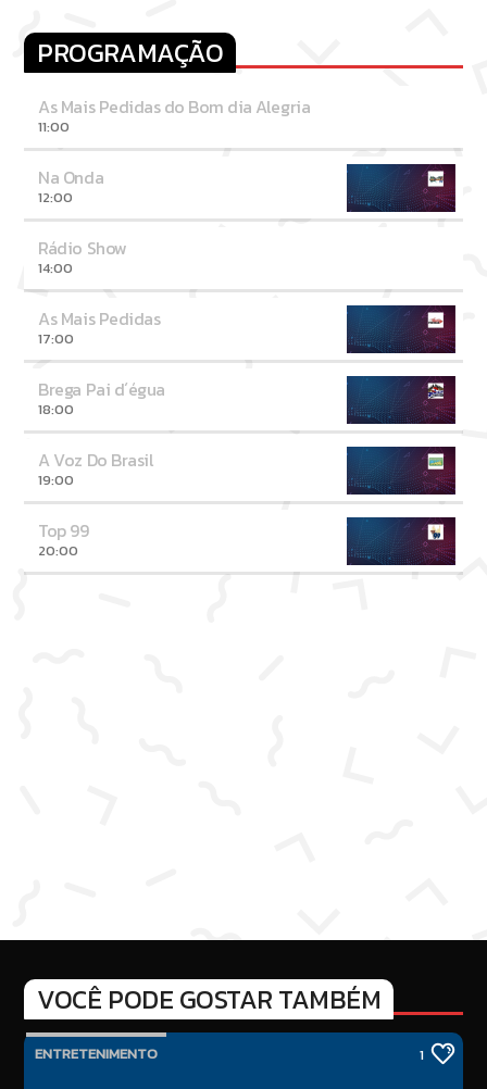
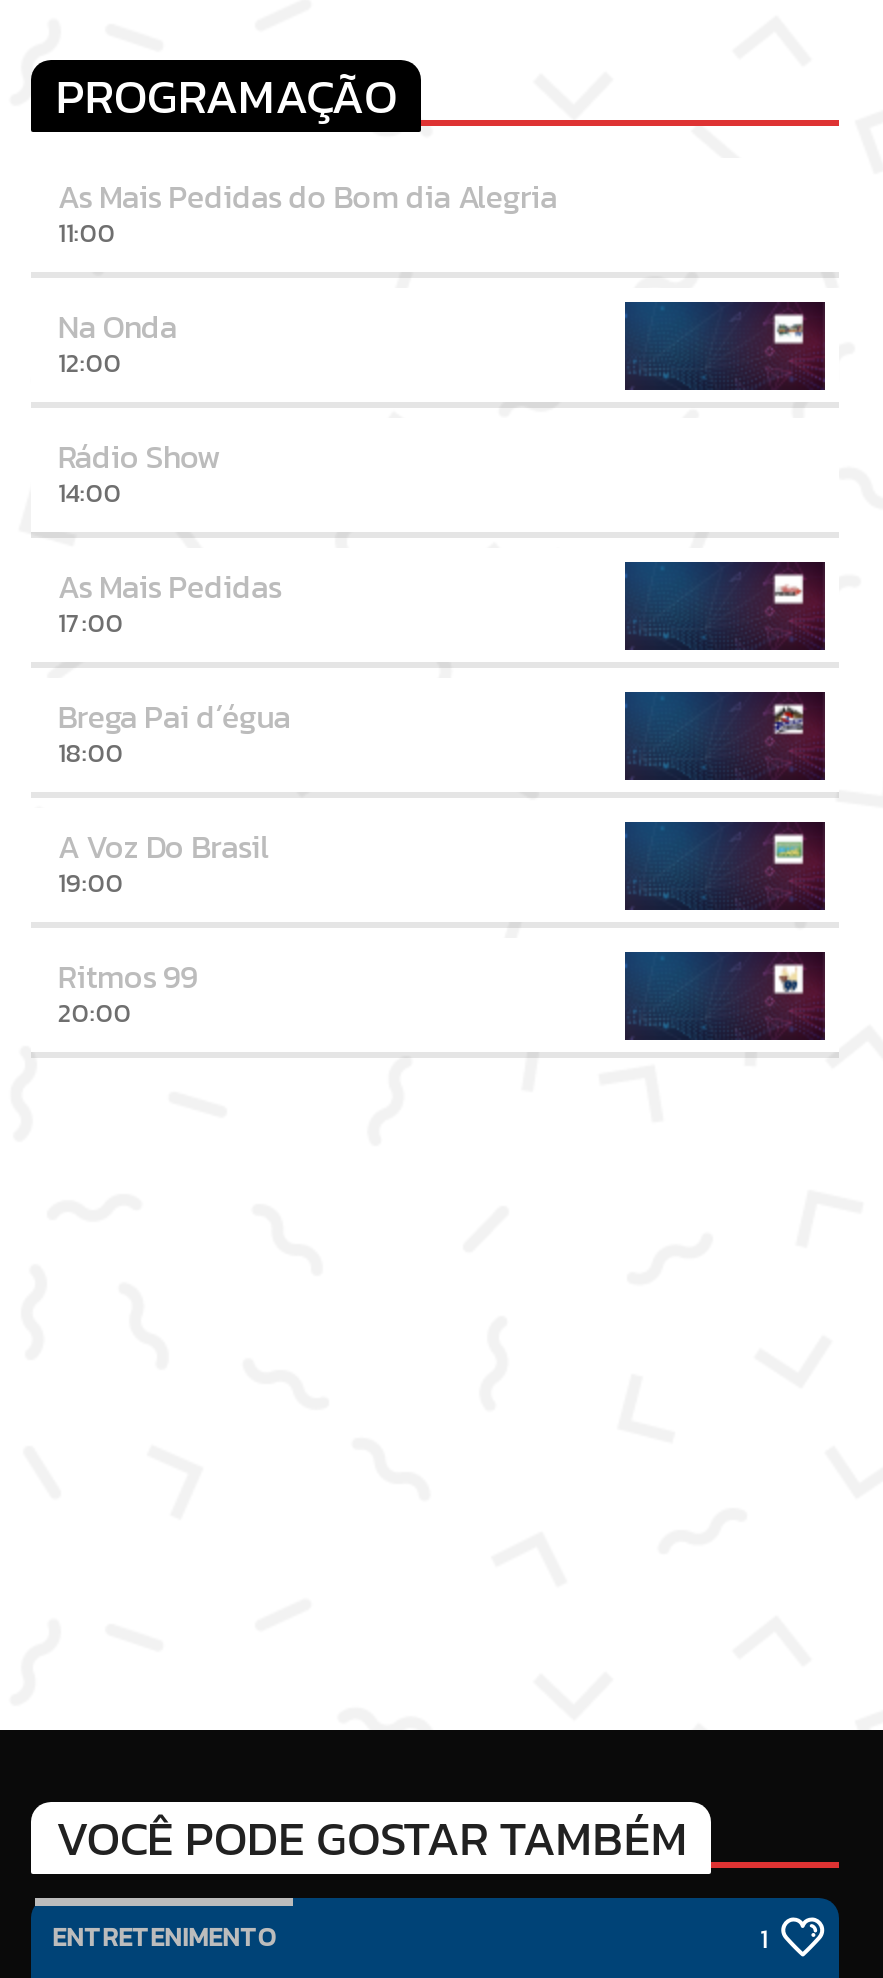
[38,517,89,543] Top 99 -> [58,952,197,1000] Ritmos 99

